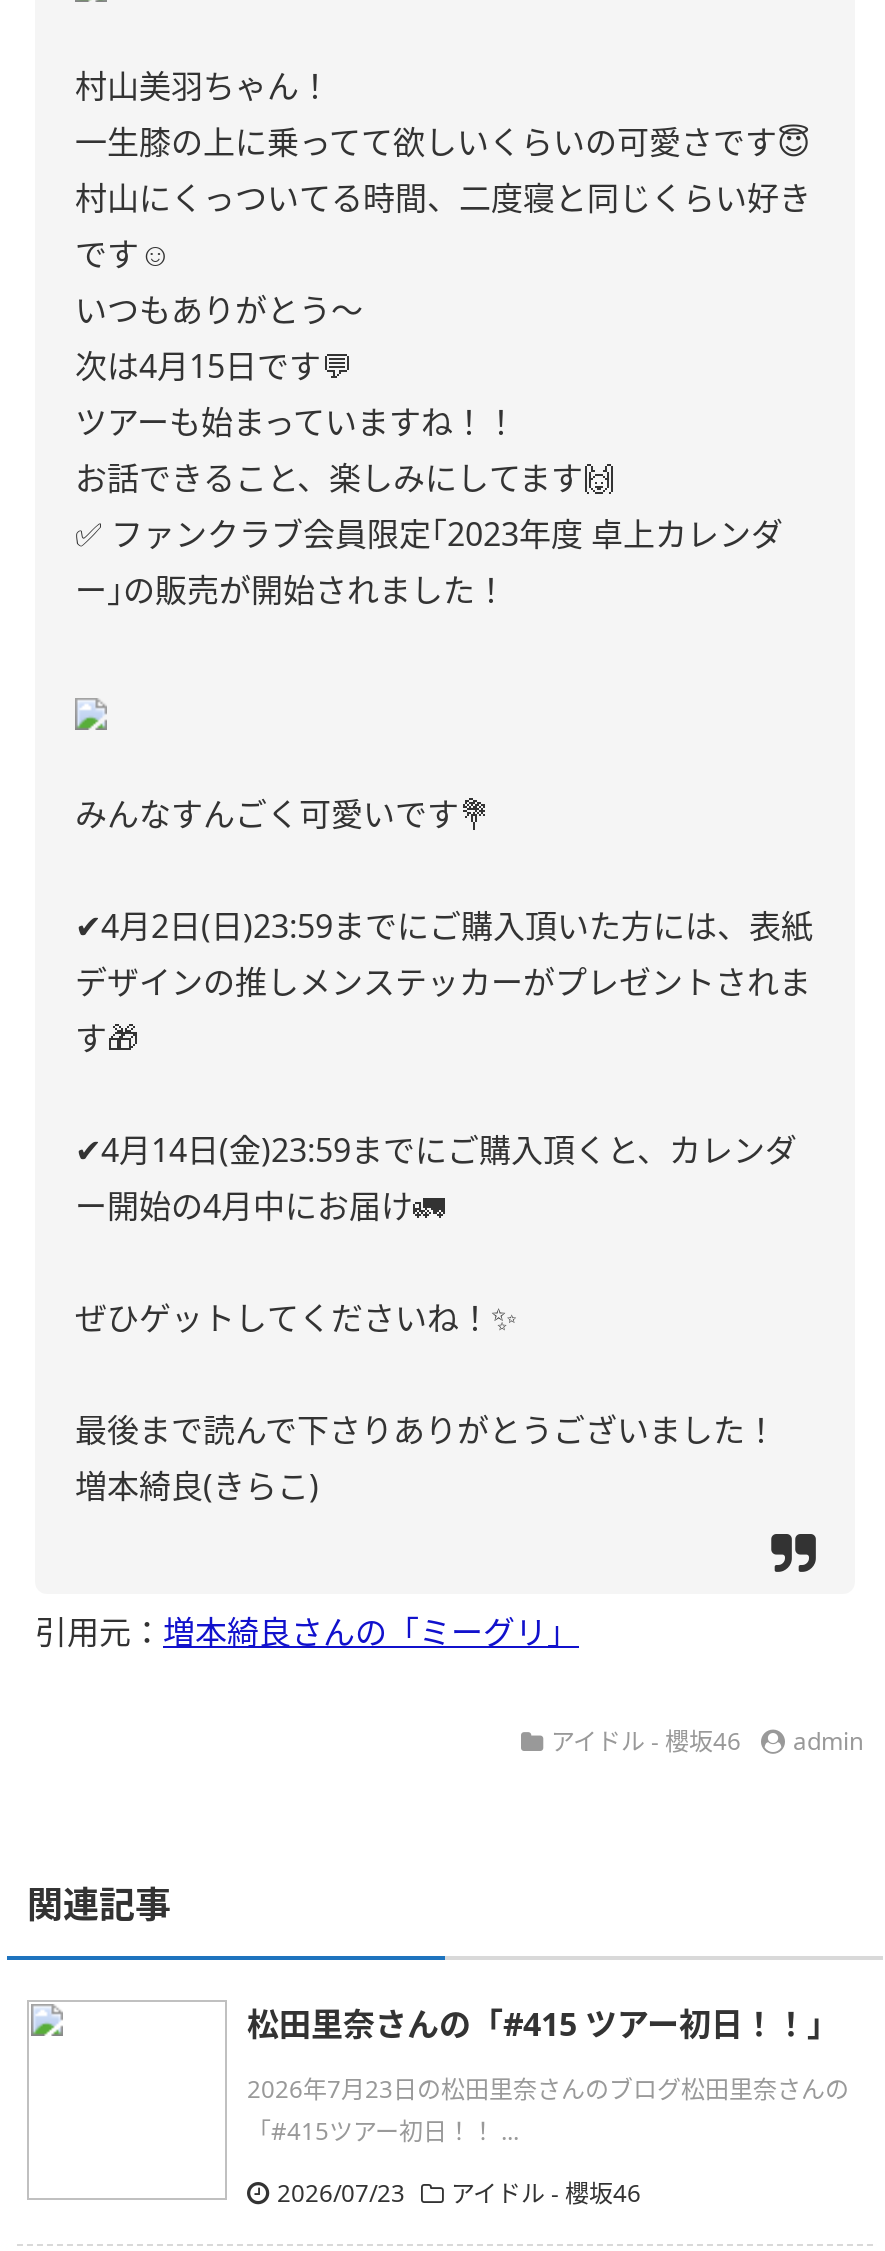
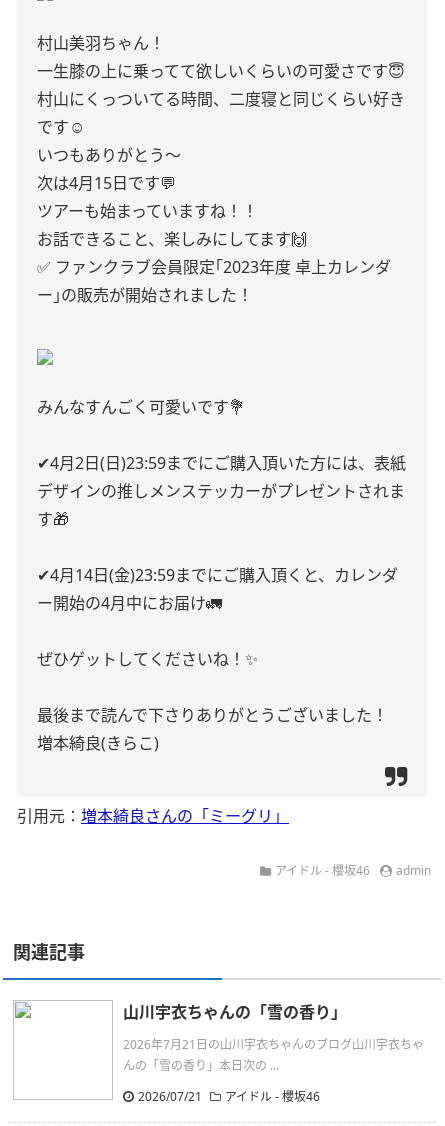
[247,2002,839,2046] 松田里奈さんの「#415 ツアー初日！！」 -> [123,1001,347,1023] 山川宇衣ちゃんの「雪の香り」
[247,2072,849,2148] 2026年7月23日の松田里奈さんのブログ松田里奈さんの | 「#415ツアー初日！！ ... -> [123,1036,424,1074] 2026年7月21日の山川宇衣ちゃんのブログ山川宇衣ちゃ | んの「雪の香り」本日次の ...
[277,2176,641,2210] 2026/07/23 アイドル - 櫻坂46 -> [138,1088,320,1105] 2026/07/21 アイドル - 櫻坂46

